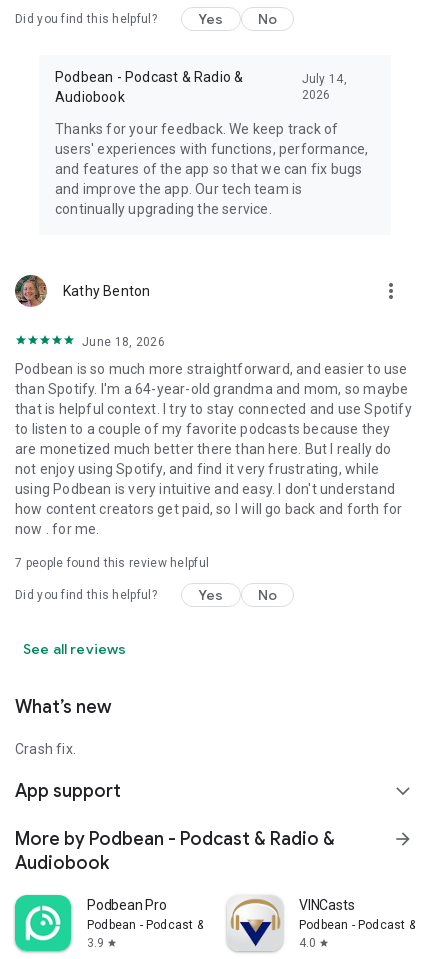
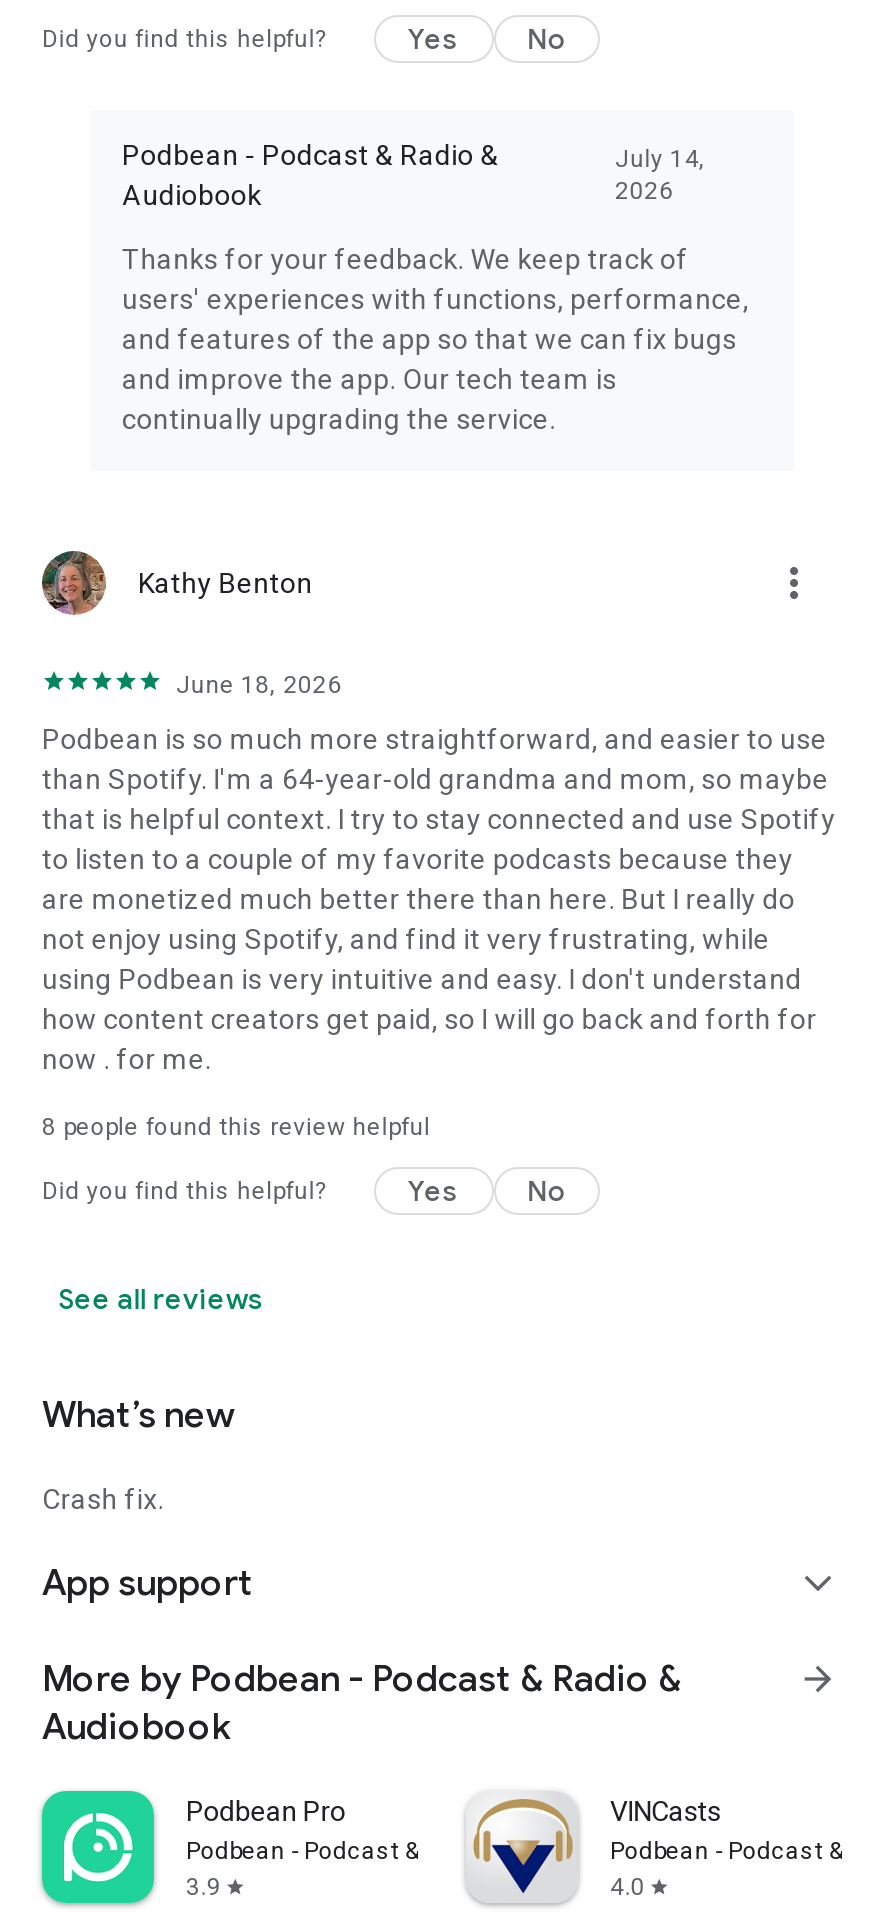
[15,556,209,570] 7 people found this review helpful -> [42,1113,430,1141] 8 people found this review helpful

